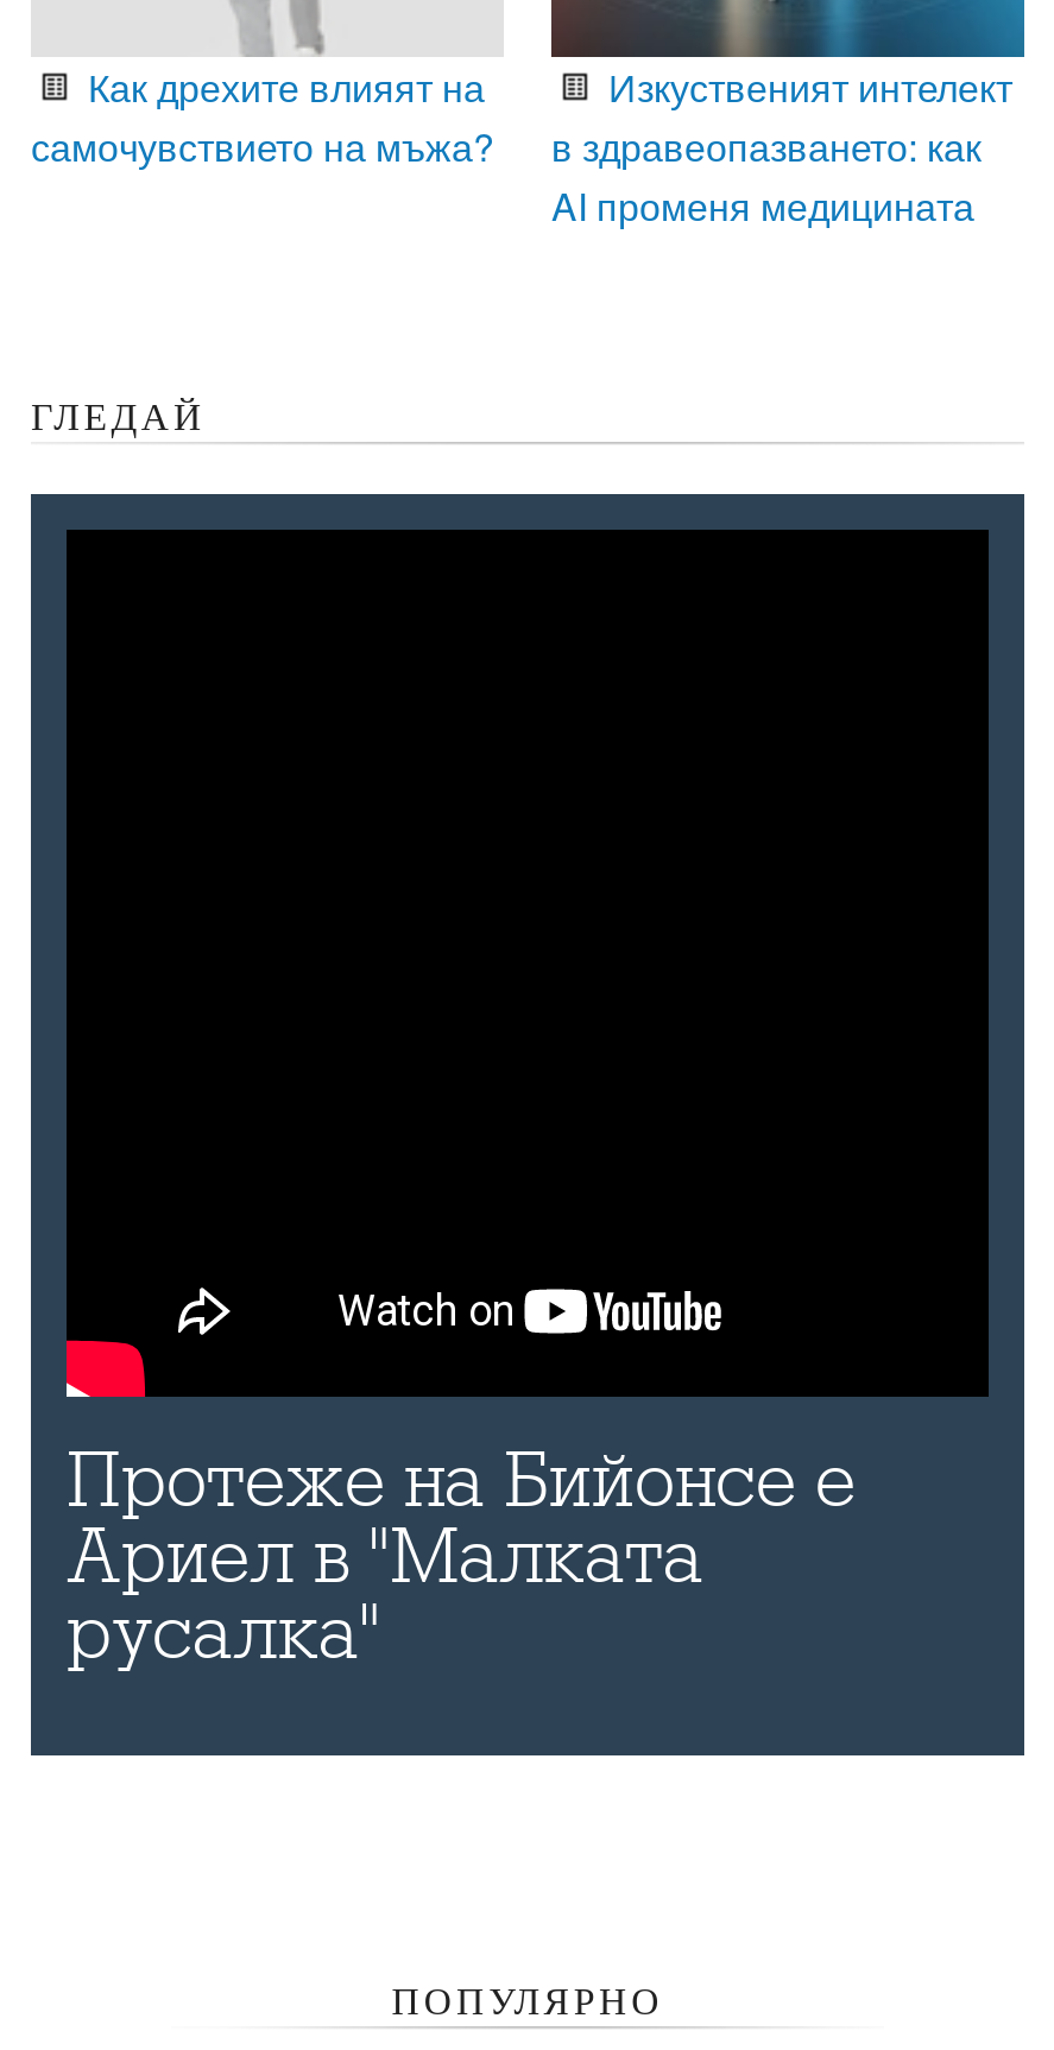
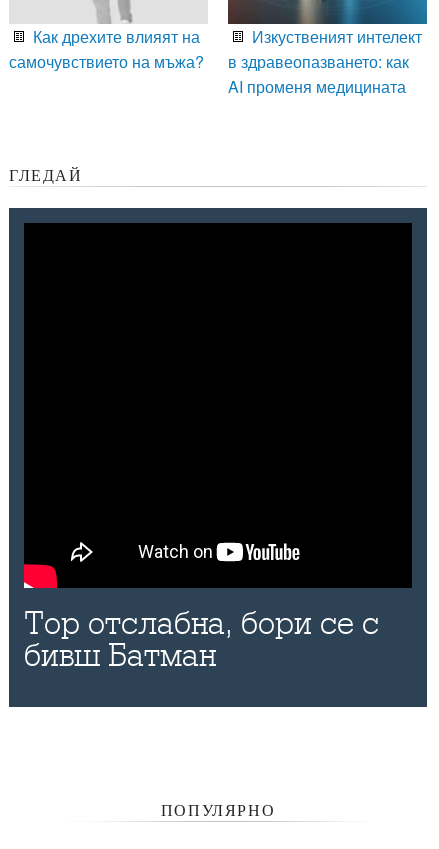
[67,1438,856,1678] Протеже на Бийонсе е | Ариел в "Малката | русалка" -> [24,605,379,674] Тор отслабна, бори се с | бивш Батман

